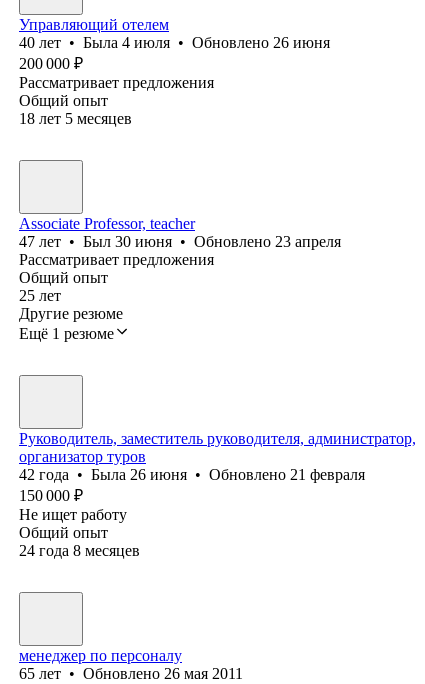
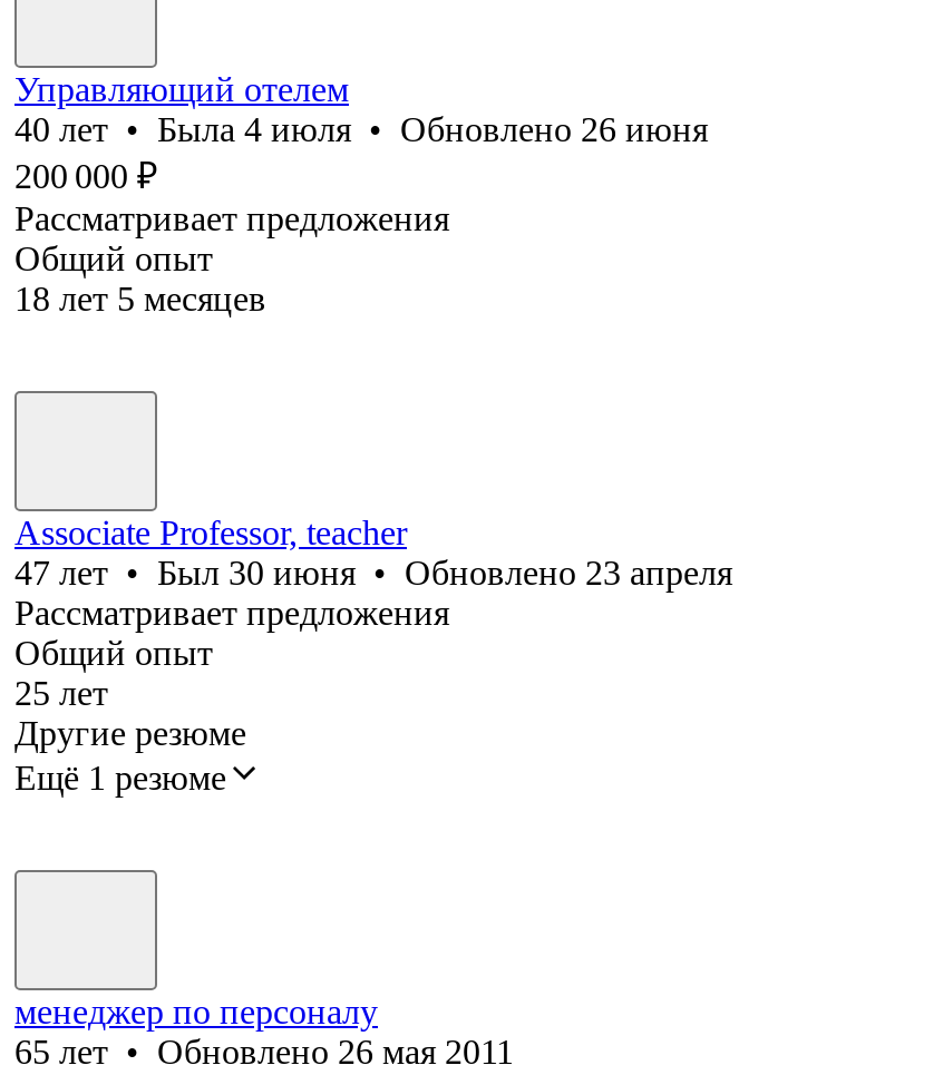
[19,430,416,559] Руководитель, заместитель руководителя, администратор, | организатор туров | 42 года • Была 26 июня • Обновлено 21 февраля | 150 000 ₽ | Не ищет работу | Общий опыт | 24 года 8 месяцев -> none

